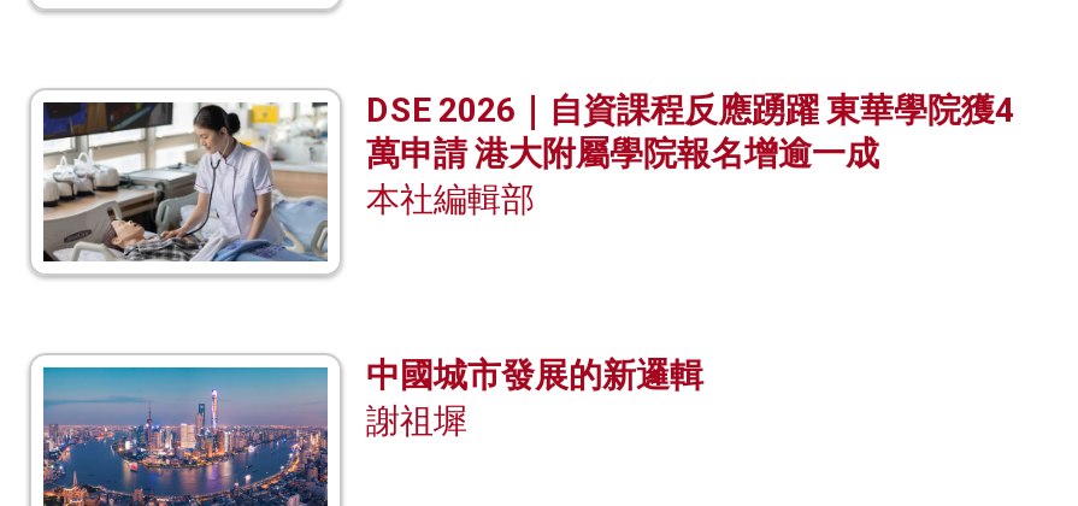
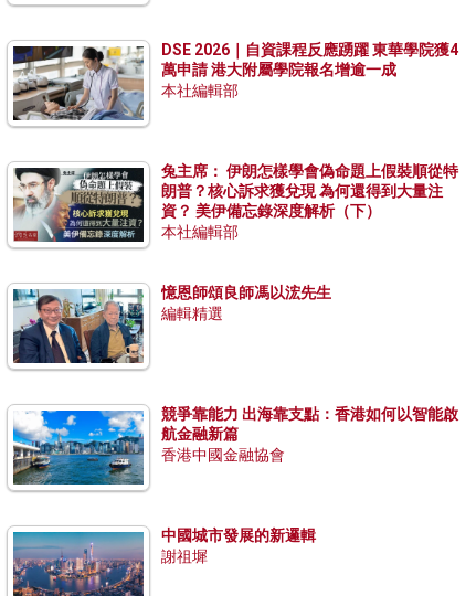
none -> [12,405,458,486] [image] | 競爭靠能力 出海靠支點：香港如何以智能啟 | 航金融新篇 | 香港中國金融協會
none -> [12,288,144,364] [image]
none -> [13,163,458,323] [image] | 兔主席： 伊朗怎樣學會偽命題上假裝順從特 | 朗普？核心訴求獲兌現 為何還得到大量注 | 資？ 美伊備忘錄深度解析（下） | 本社編輯部 | 憶恩師頌良師馮以浤先生 | 編輯精選

